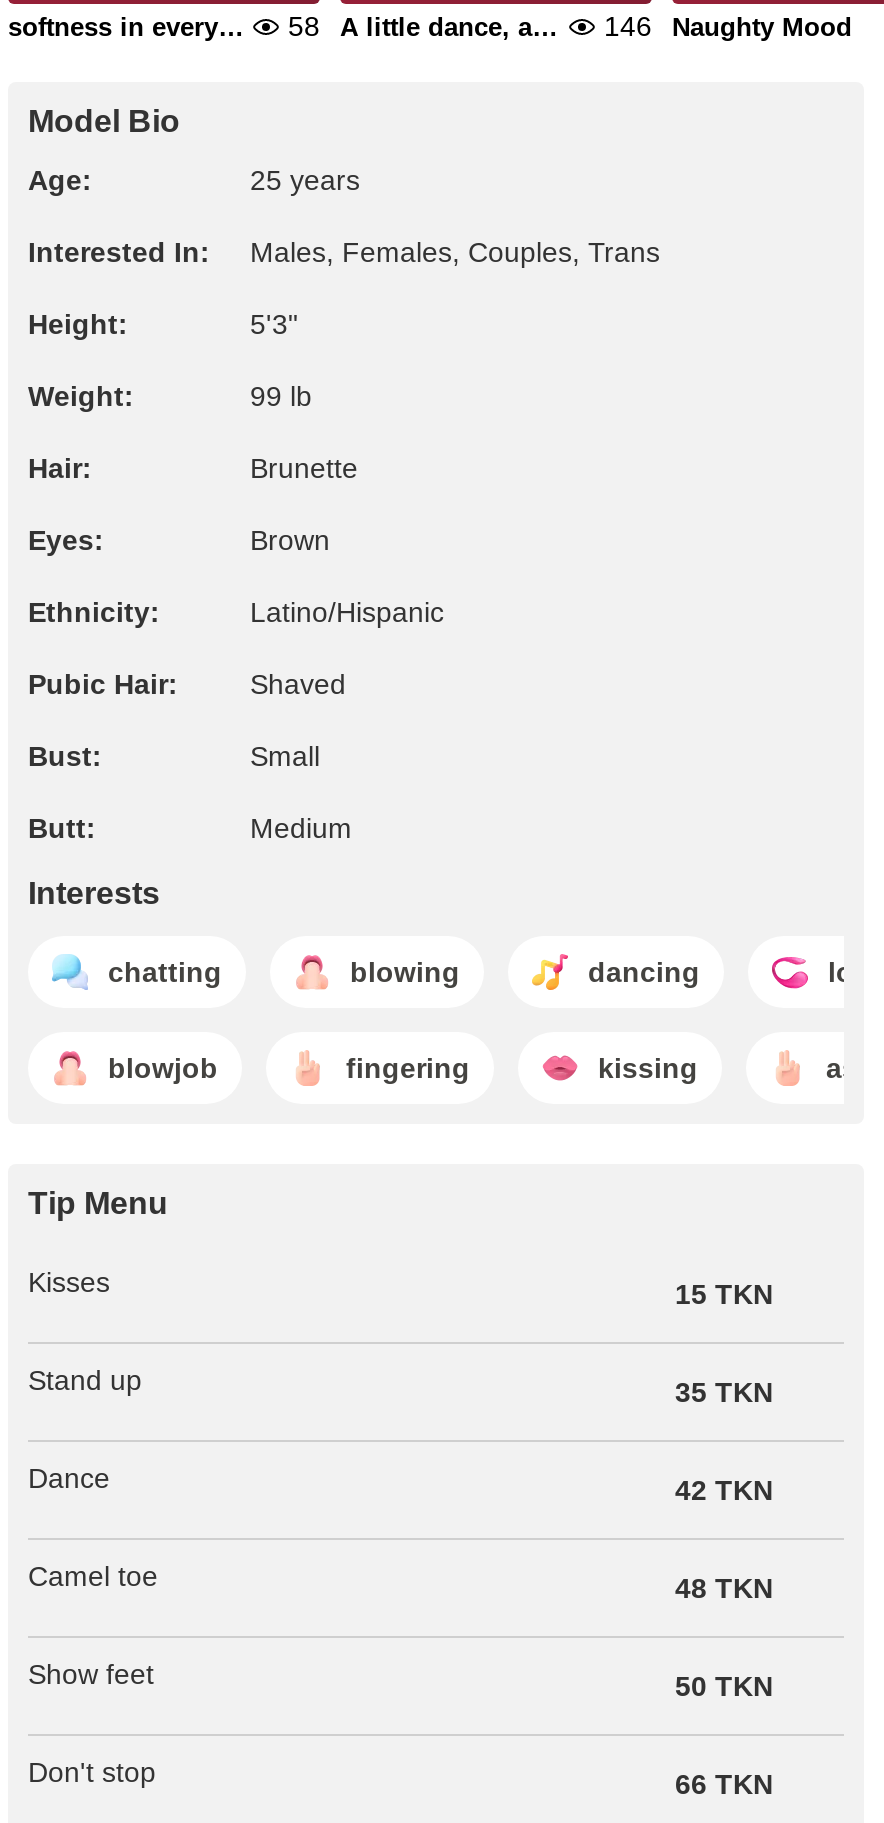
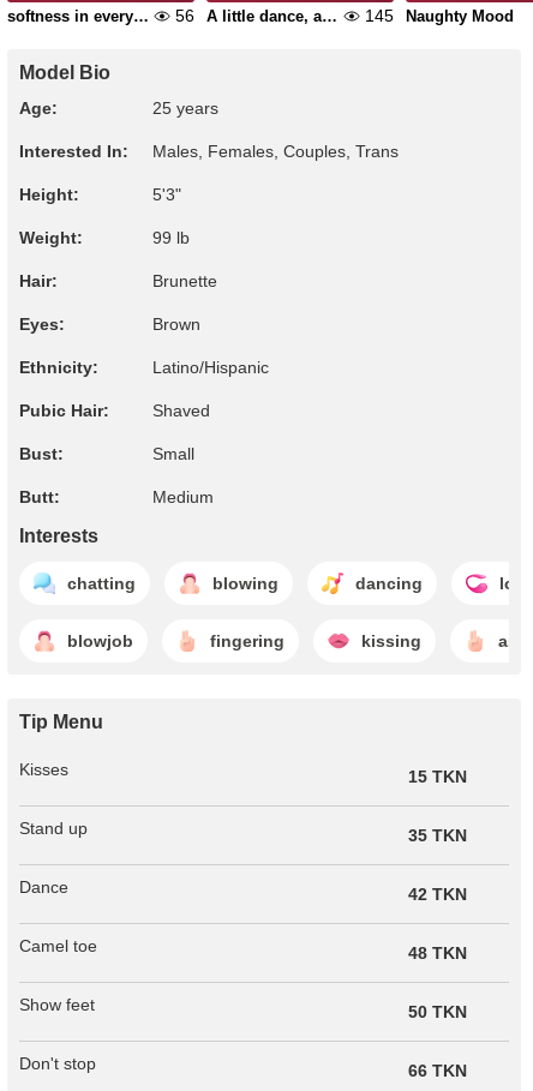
[288,10,320,42] 58 -> [175,6,194,25] 56
[604,10,652,42] 146 -> [365,6,394,25] 145

